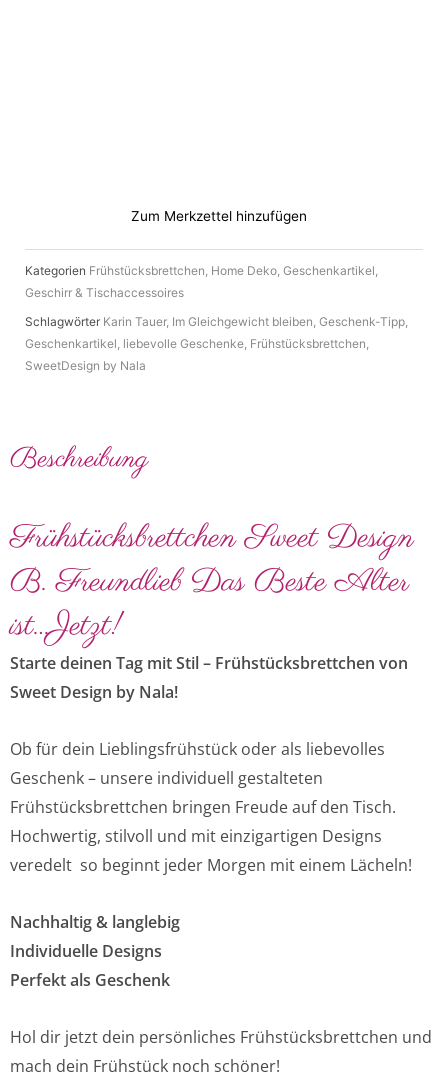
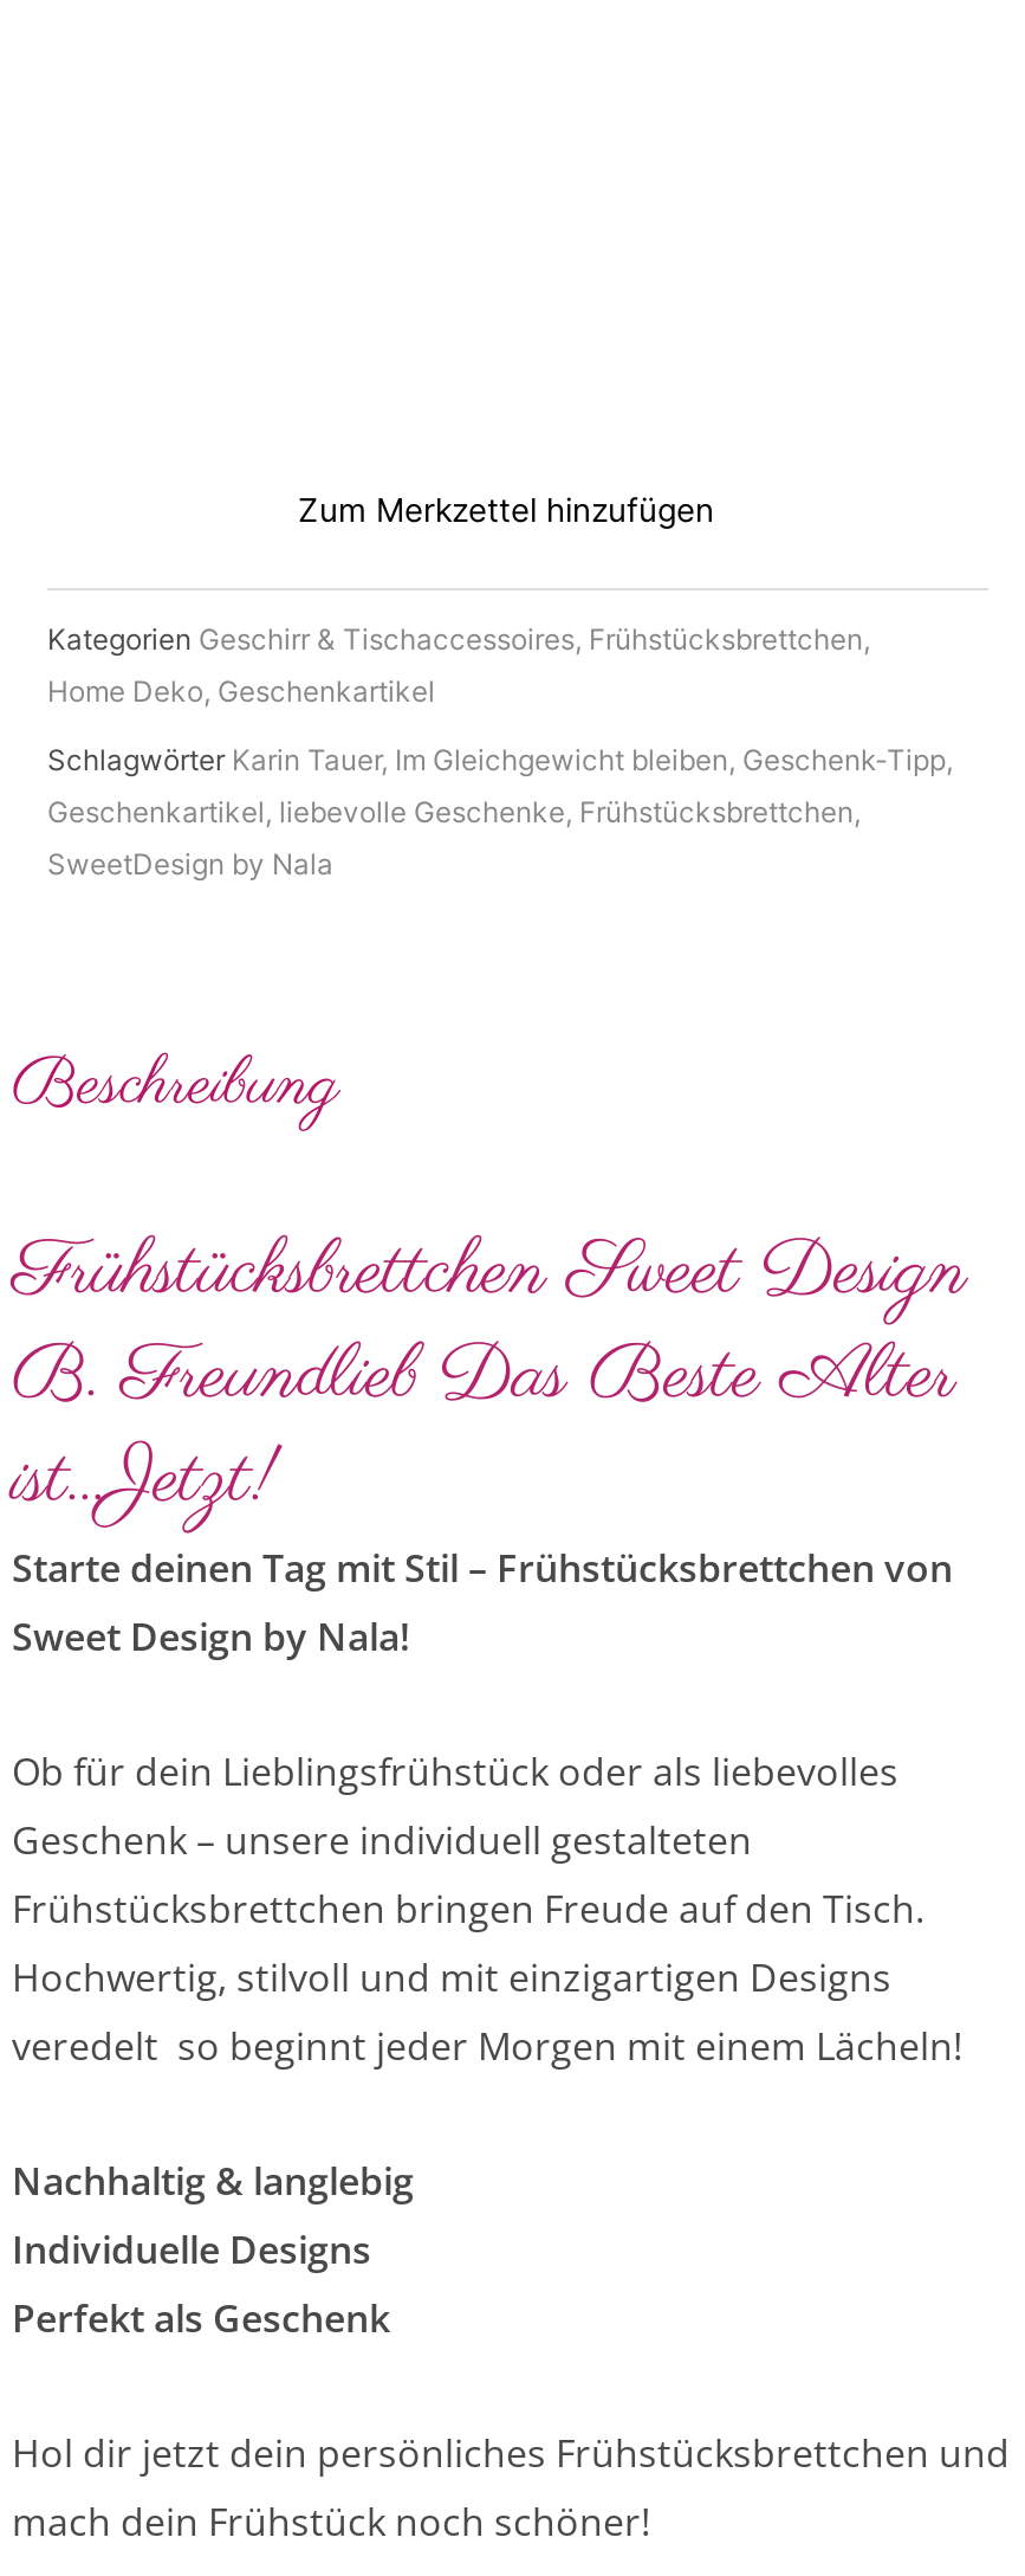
[25,263,378,278] Kategorien Frühstücksbrettchen, Home Deko, Geschenkartikel, -> [47,621,870,657] Kategorien Geschirr & Tischaccessoires, Frühstücksbrettchen,
[25,285,184,300] Geschirr & Tischaccessoires -> [47,673,435,709] Home Deko, Geschenkartikel

